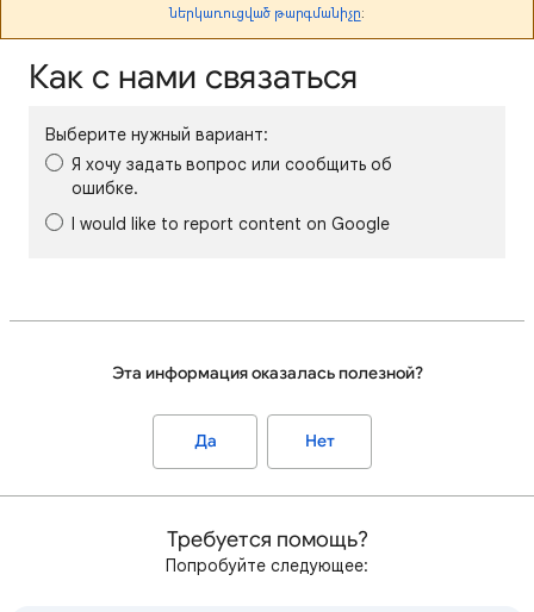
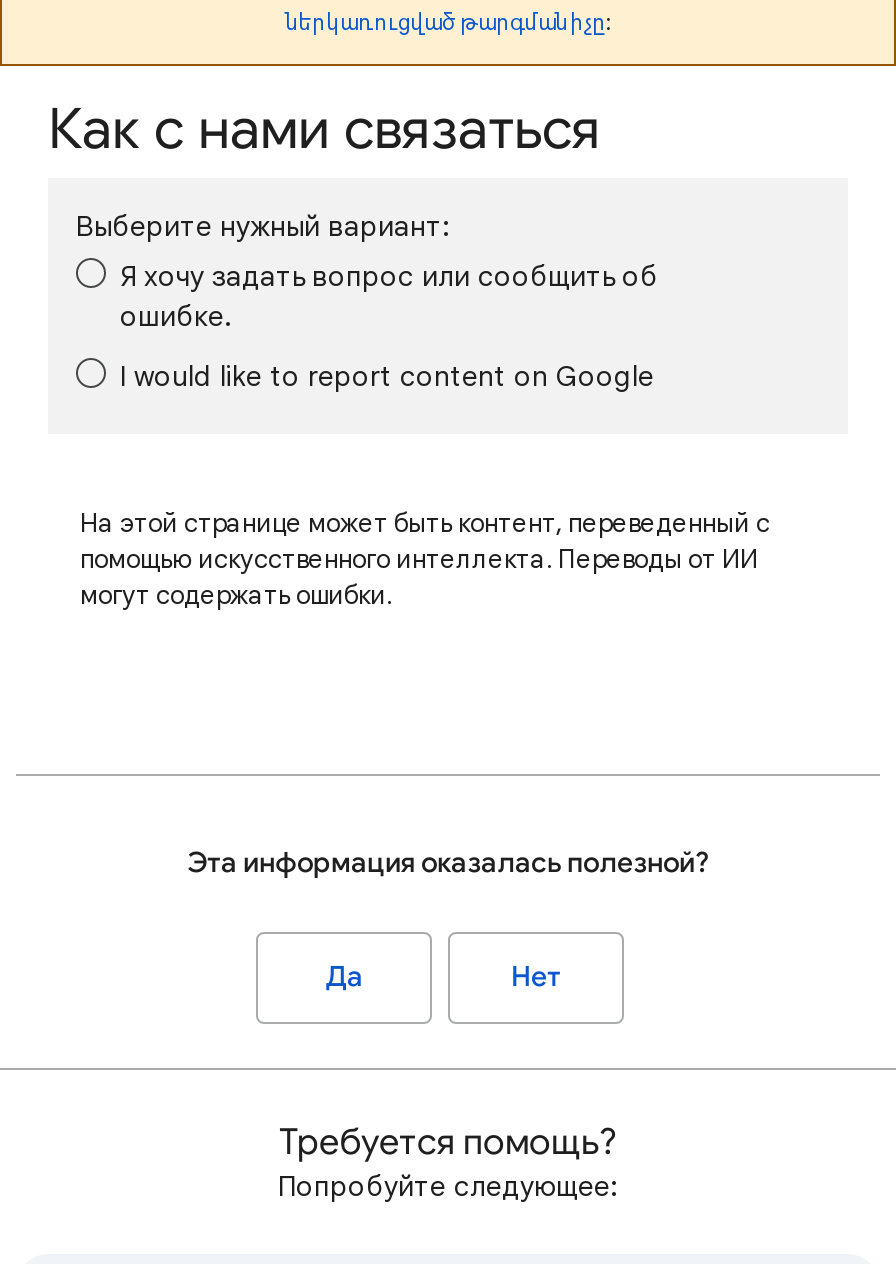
none -> [80,506,770,612] На этой странице может быть контент, переведенный с | помощью искусственного интеллекта. Переводы от ИИ | могут содержать ошибки.

